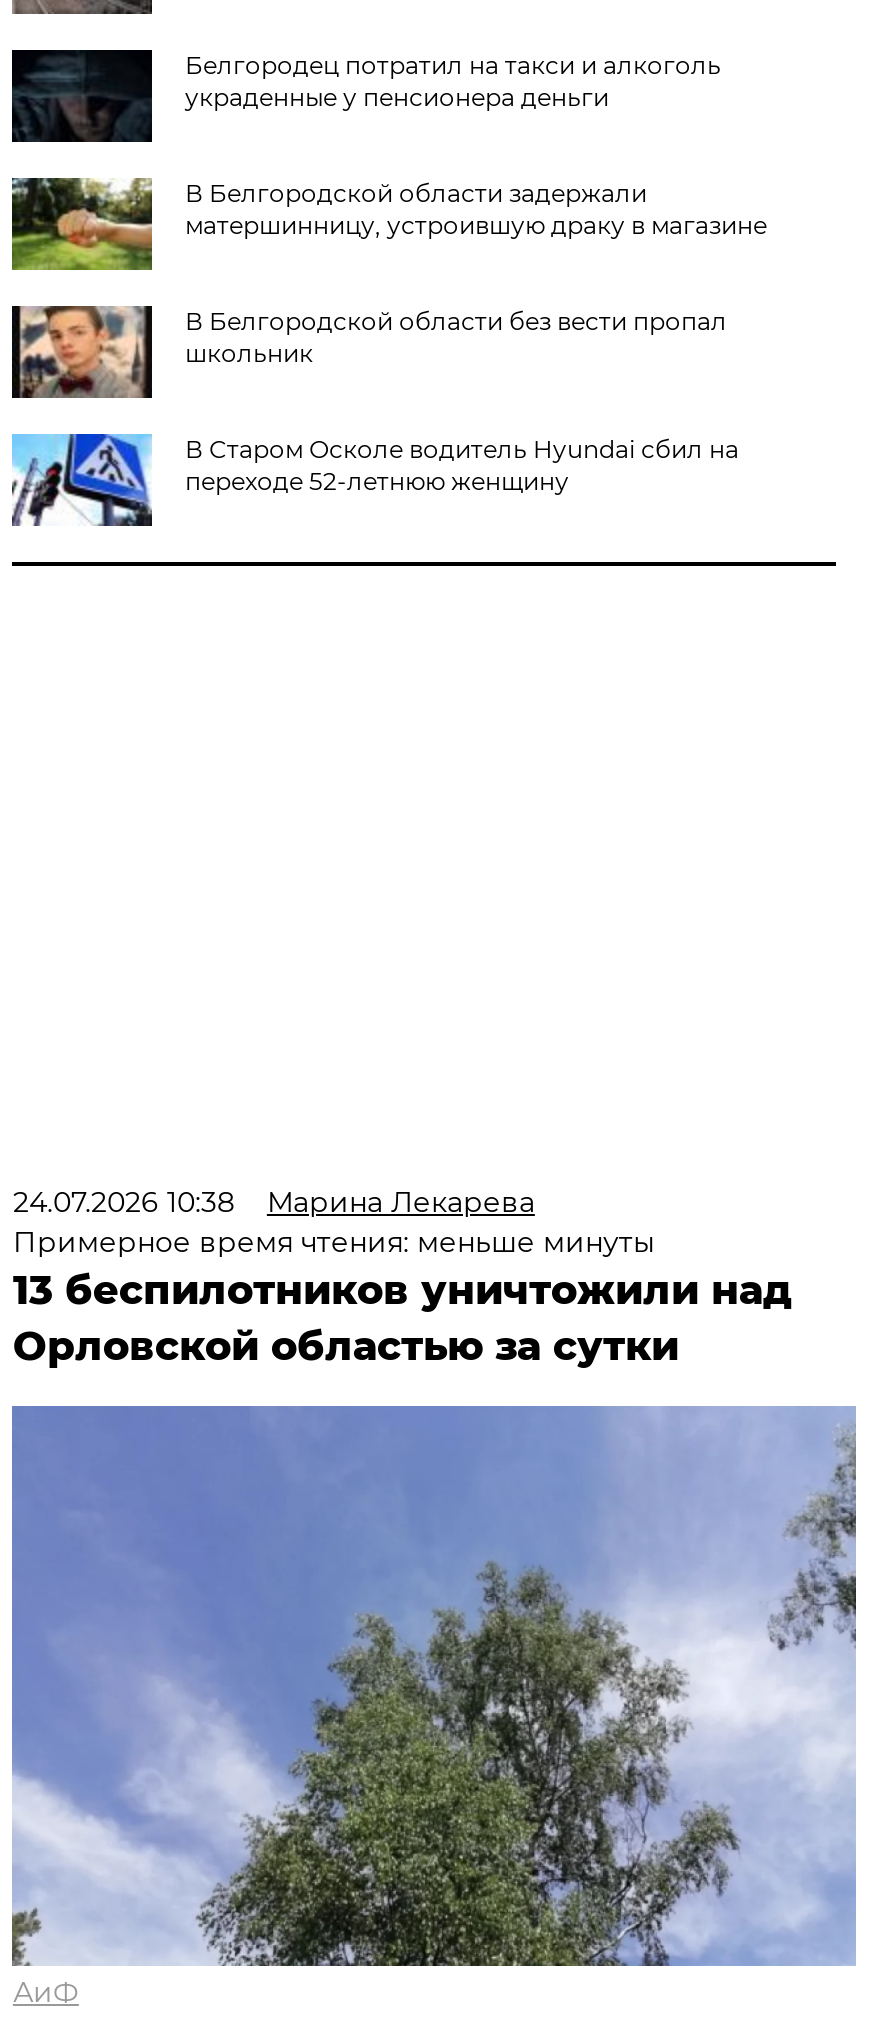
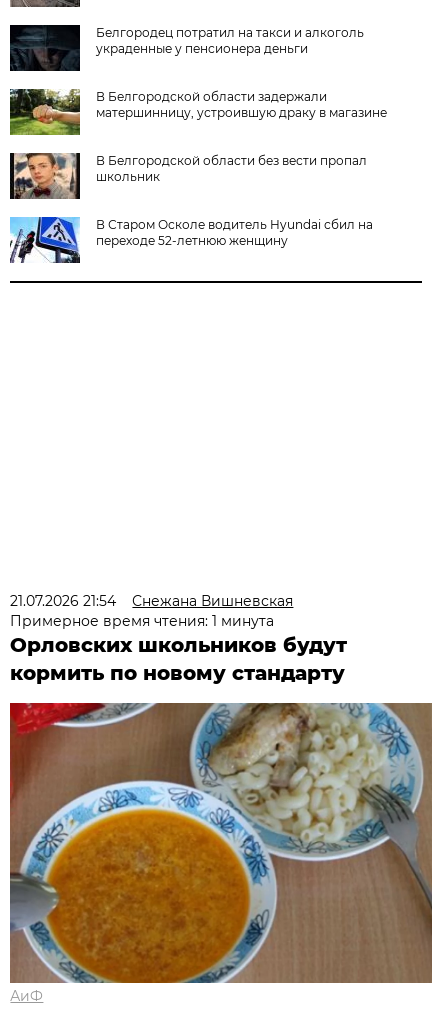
[13,1184,791,1370] 24.07.2026 10:38 | Марина Лекарева | Примерное время чтения: меньше минуты | 13 беспилотников уничтожили над | Орловской областью за сутки -> [10,592,347,685] 21.07.2026 21:54 | Снежана Вишневская | Примерное время чтения: 1 минута | Орловских школьников будут | кормить по новому стандарту
[10,1404,856,1968] [image] -> [9,702,433,984] [image]

